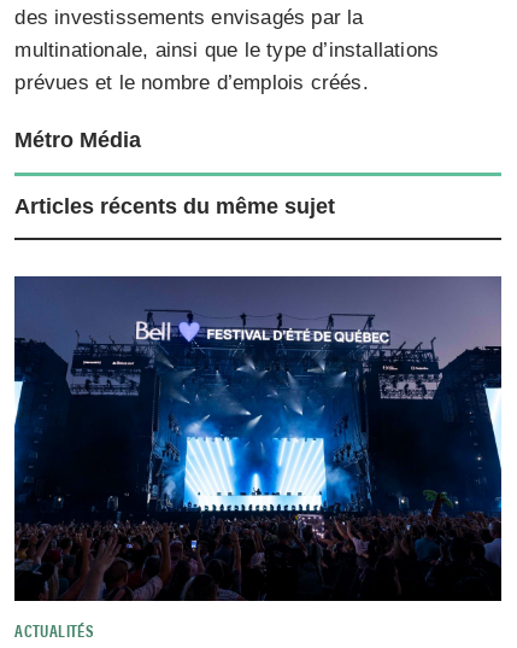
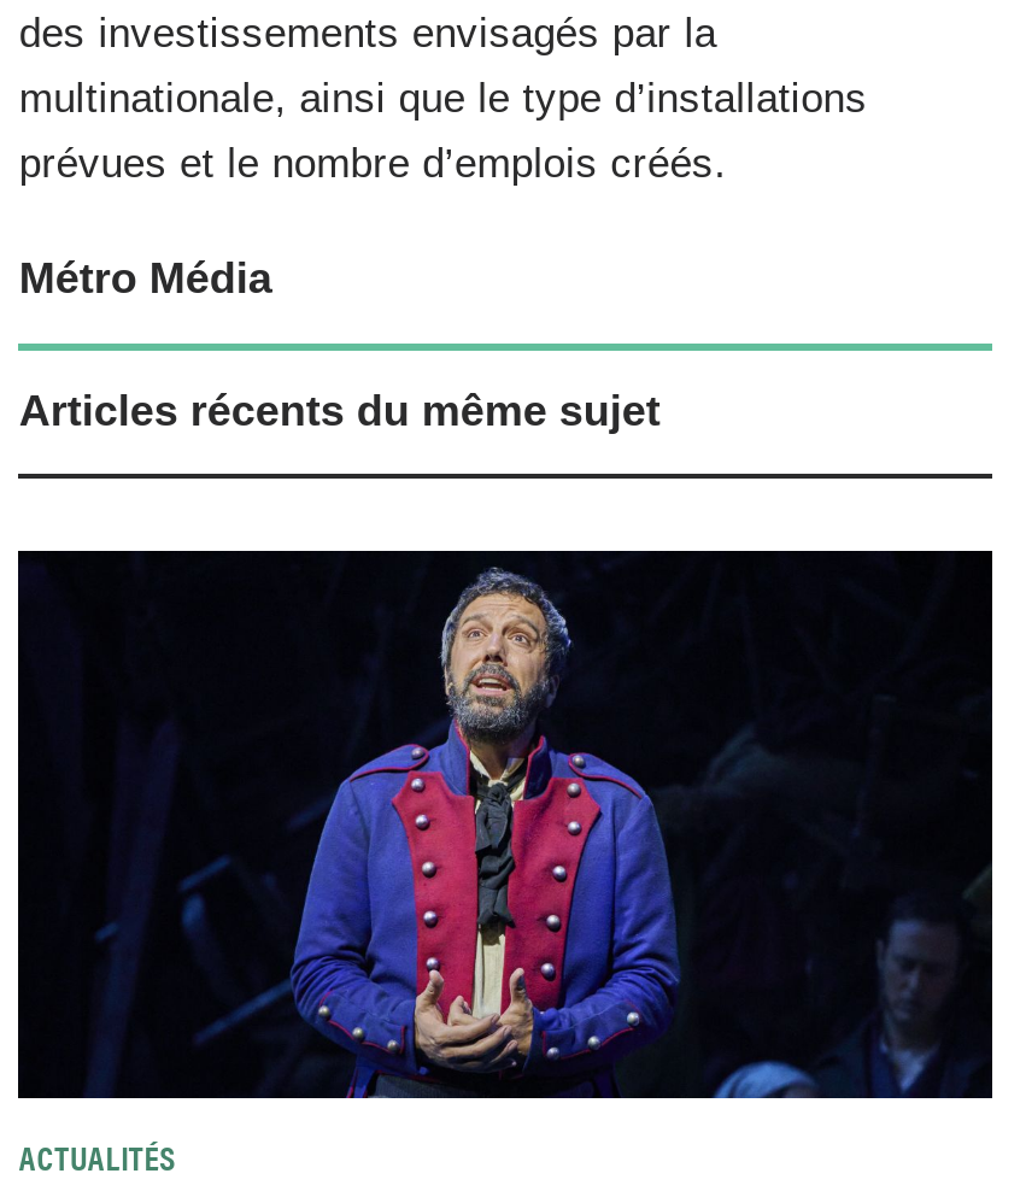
[13,275,503,602] [image] -> [16,548,995,1101] [image]

